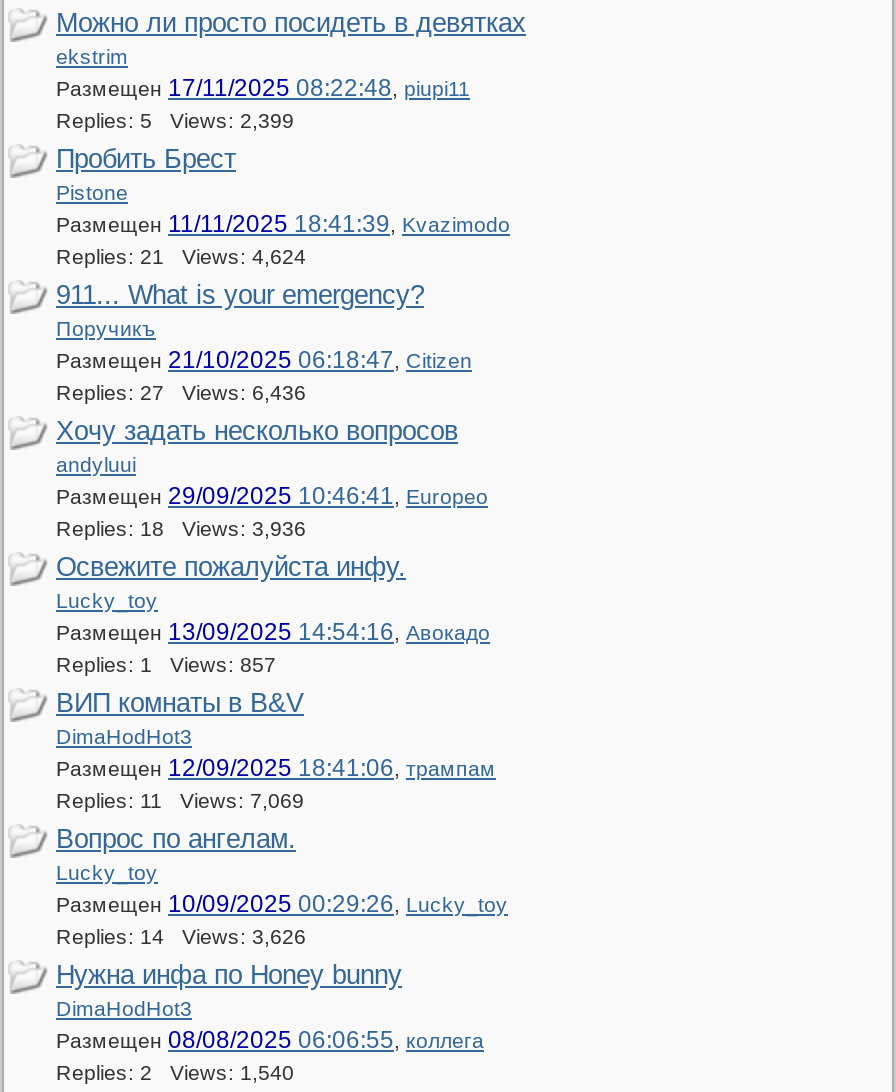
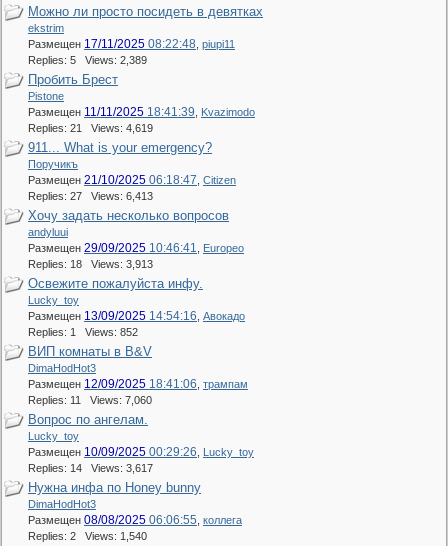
[56,108,294,132] Replies: 5 Views: 2,399 -> [28,54,147,66] Replies: 5 Views: 2,389
[56,244,306,268] Replies: 21 Views: 4,624 -> [28,122,153,134] Replies: 21 Views: 4,619
[56,380,306,404] Replies: 27 Views: 6,436 -> [28,190,153,202] Replies: 27 Views: 6,413
[56,516,306,540] Replies: 18 Views: 3,936 -> [28,258,153,270] Replies: 18 Views: 3,913
[56,652,276,676] Replies: 1 Views: 857 -> [28,326,138,338] Replies: 1 Views: 852
[56,788,304,812] Replies: 11 Views: 7,069 -> [28,394,152,406] Replies: 11 Views: 7,060
[56,924,306,948] Replies: 14 Views: 3,626 -> [28,462,153,474] Replies: 14 Views: 3,617

